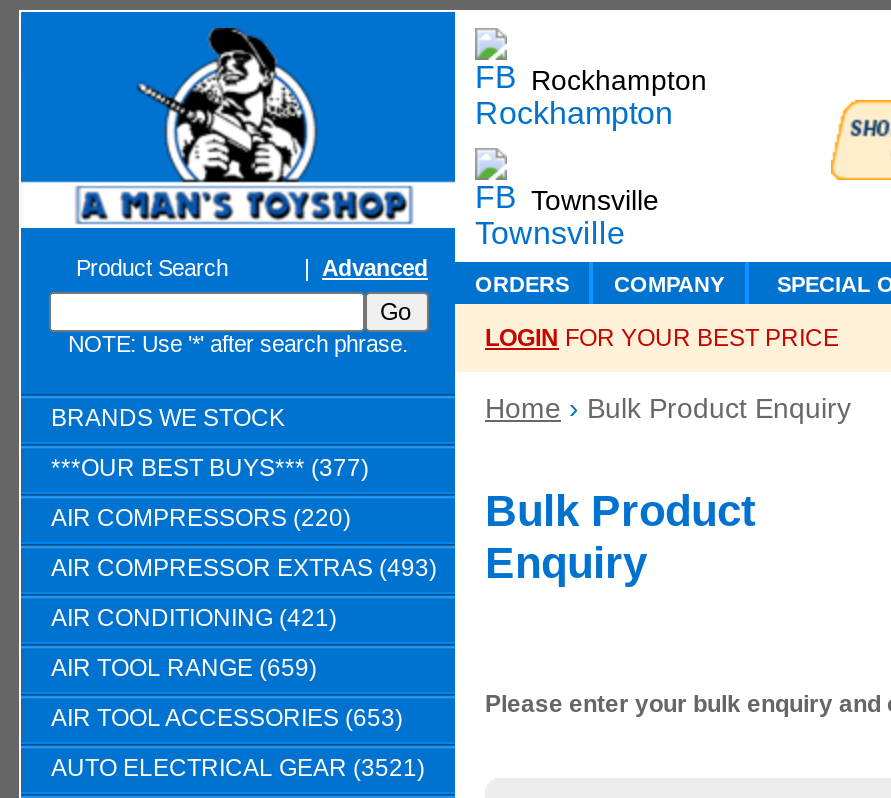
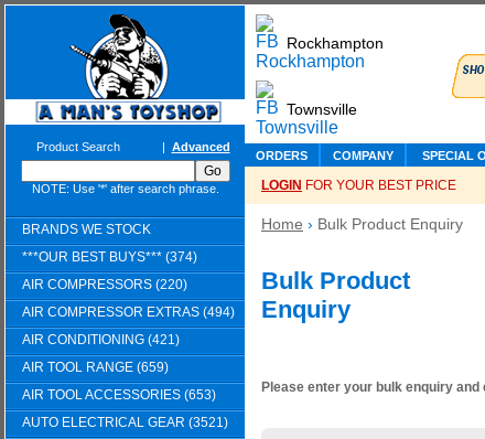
[51,454,369,482] ***OUR BEST BUYS*** (377) -> [22,249,197,265] ***OUR BEST BUYS*** (374)
[51,554,437,582] AIR COMPRESSOR EXTRAS (493) -> [22,304,235,320] AIR COMPRESSOR EXTRAS (494)

